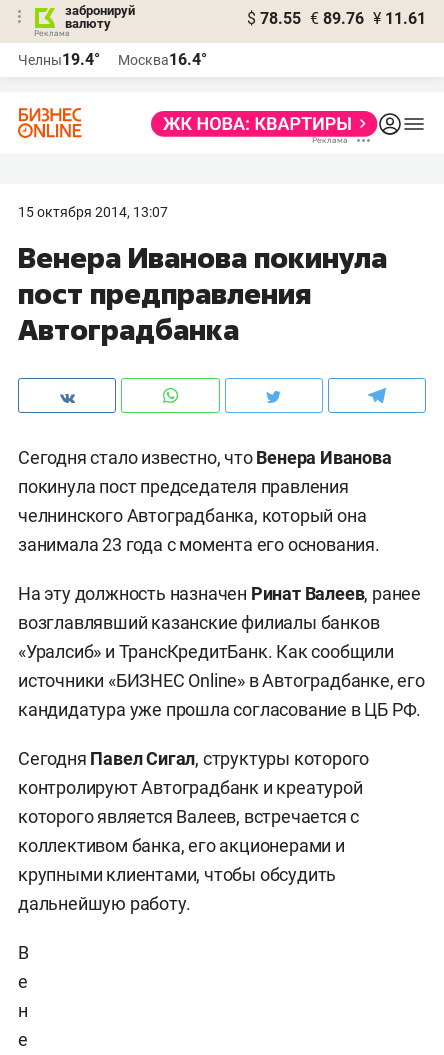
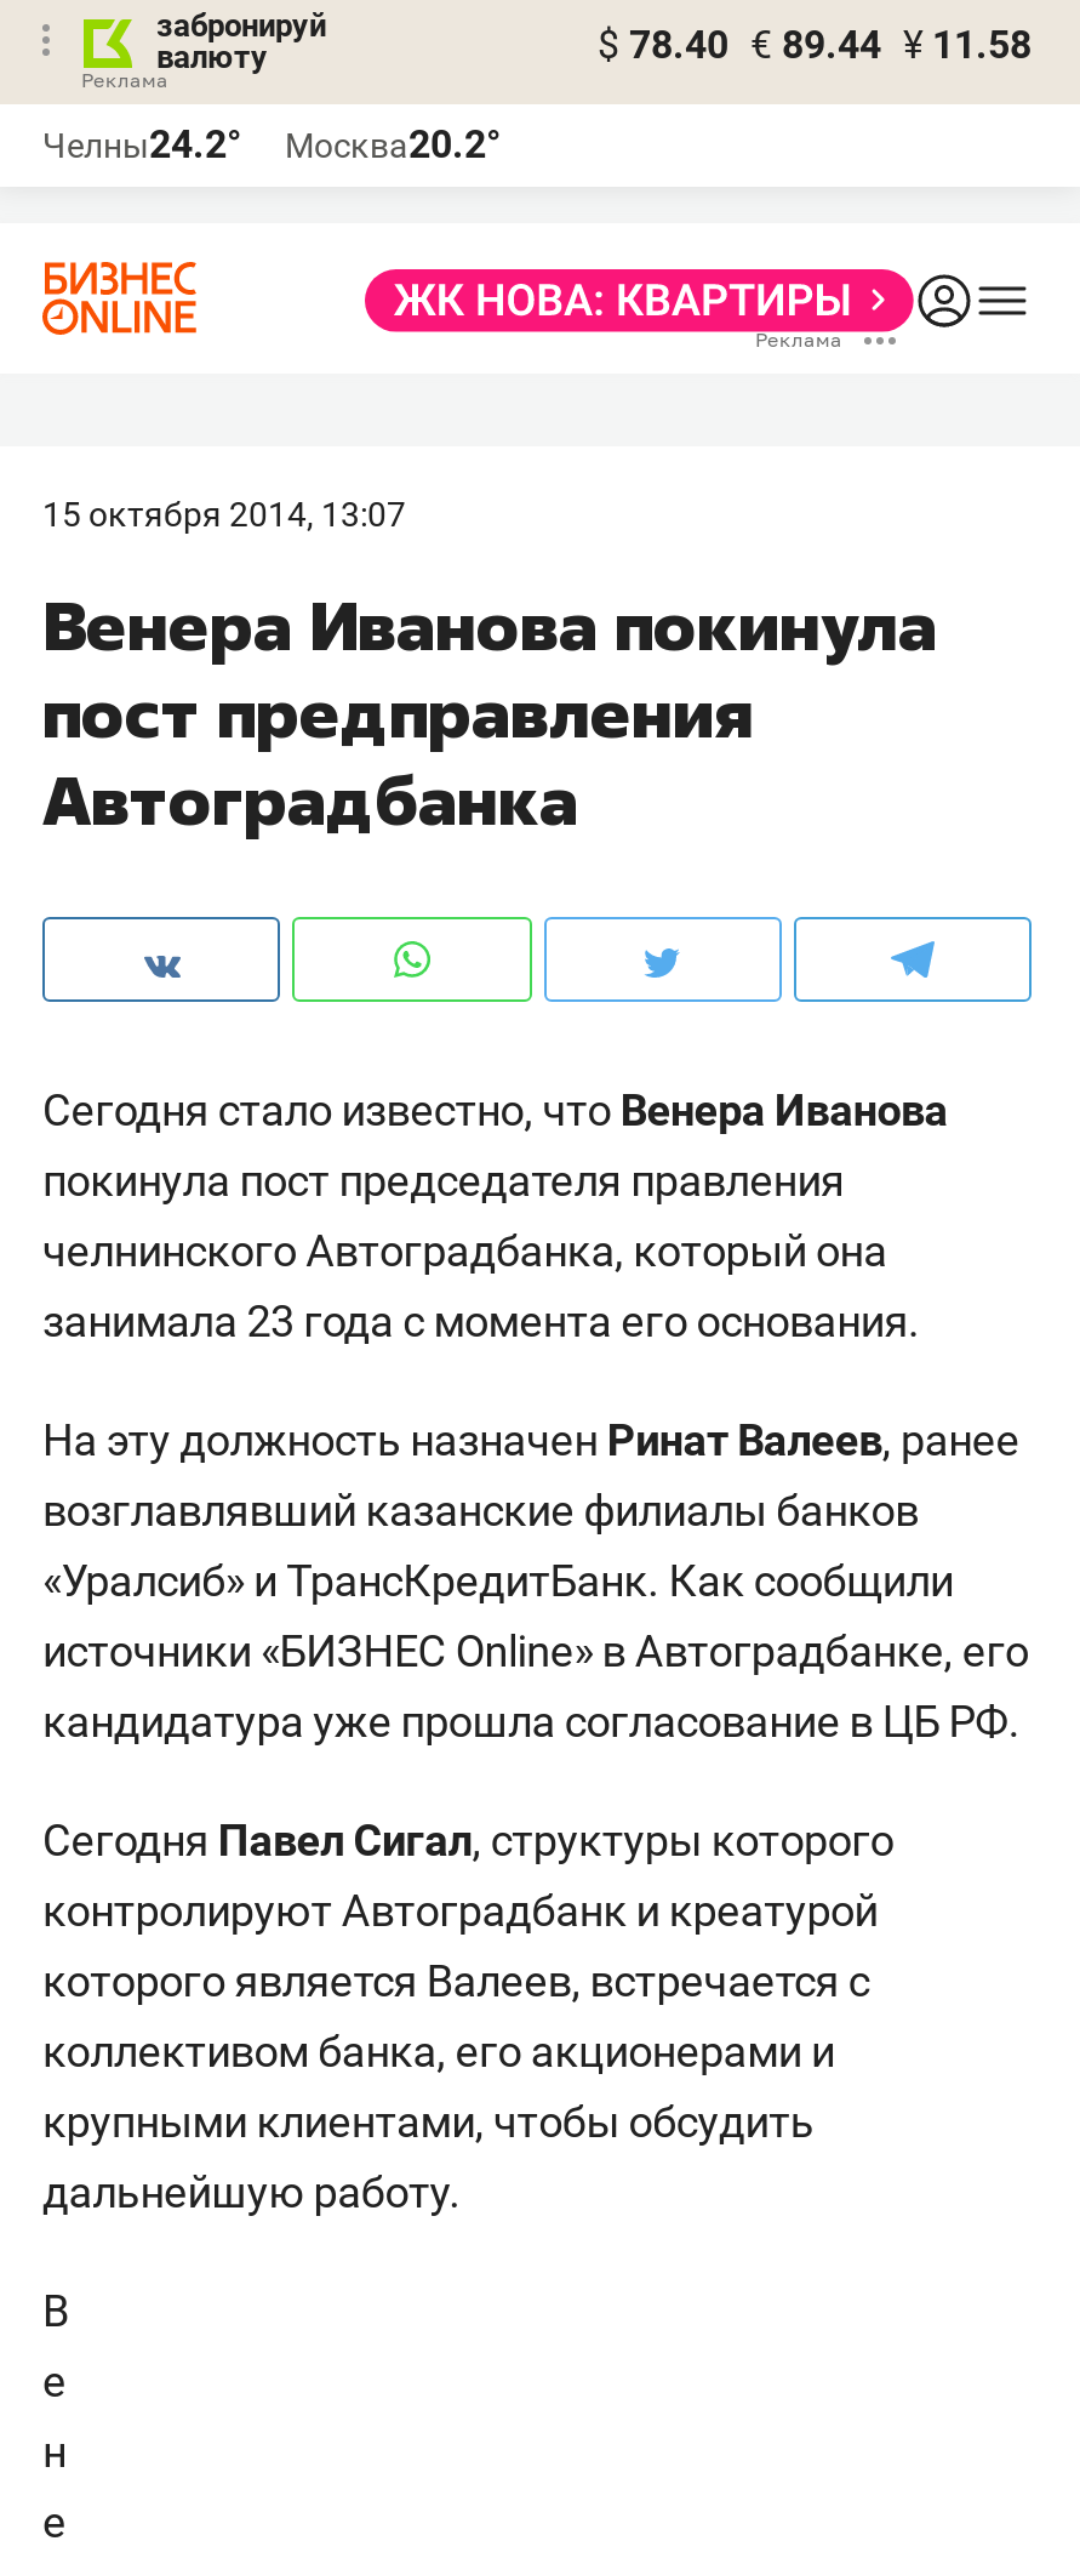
[247,9,426,28] $ 78.55 € 89.76 ¥ 11.61 -> [598,22,1032,68] $ 78.40 € 89.44 ¥ 11.58
[18,50,100,69] Челны19.4° -> [42,121,241,167] Челны24.2°
[118,50,207,69] Москва16.4° -> [285,121,501,167] Москва20.2°

